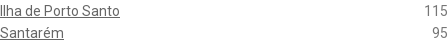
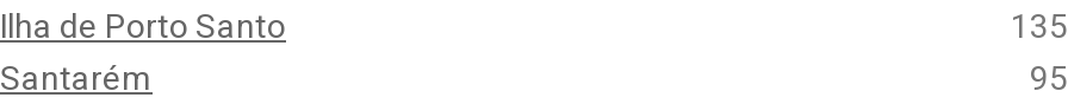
[424,3,448,19] 115 -> [1011,7,1068,45] 135

